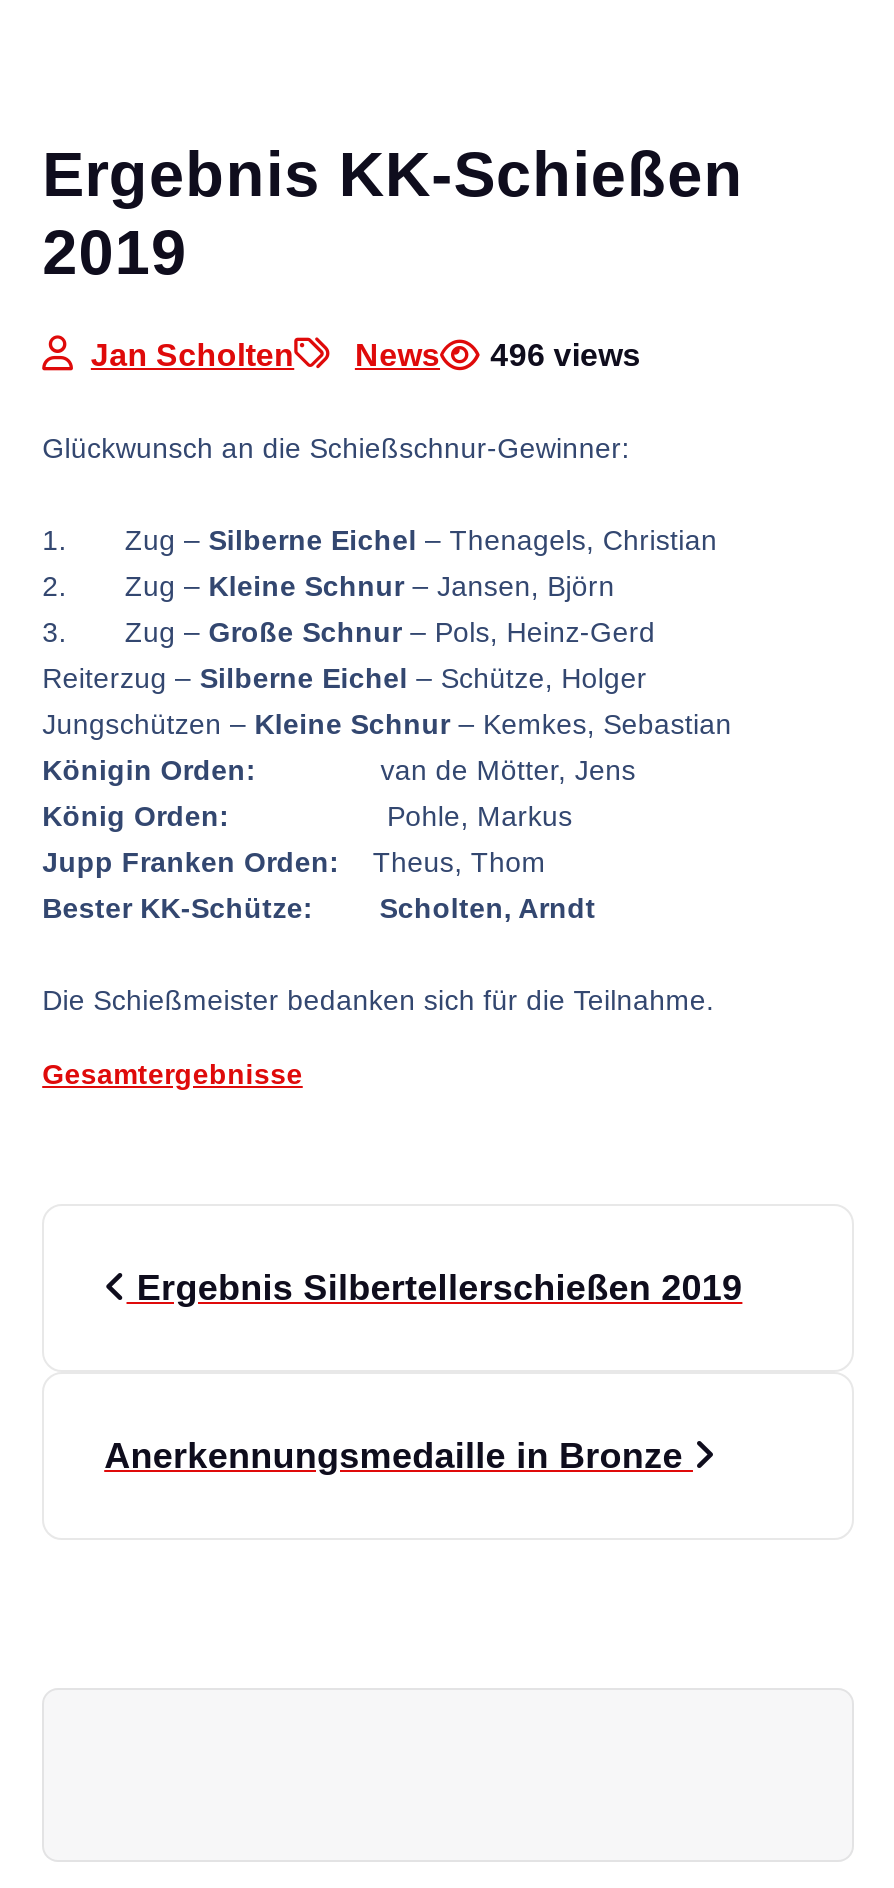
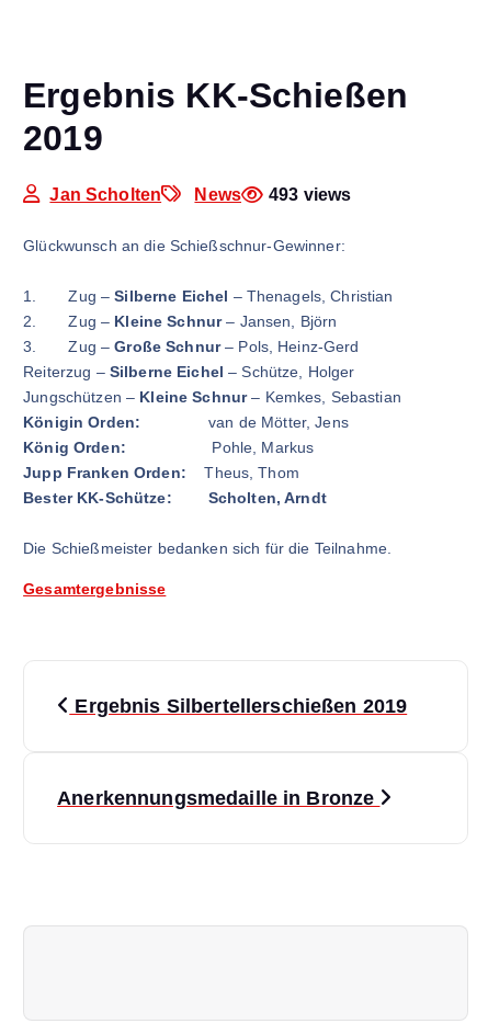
[91,338,641,372] Jan Scholten News 496 views -> [50,185,351,204] Jan Scholten News 493 views

